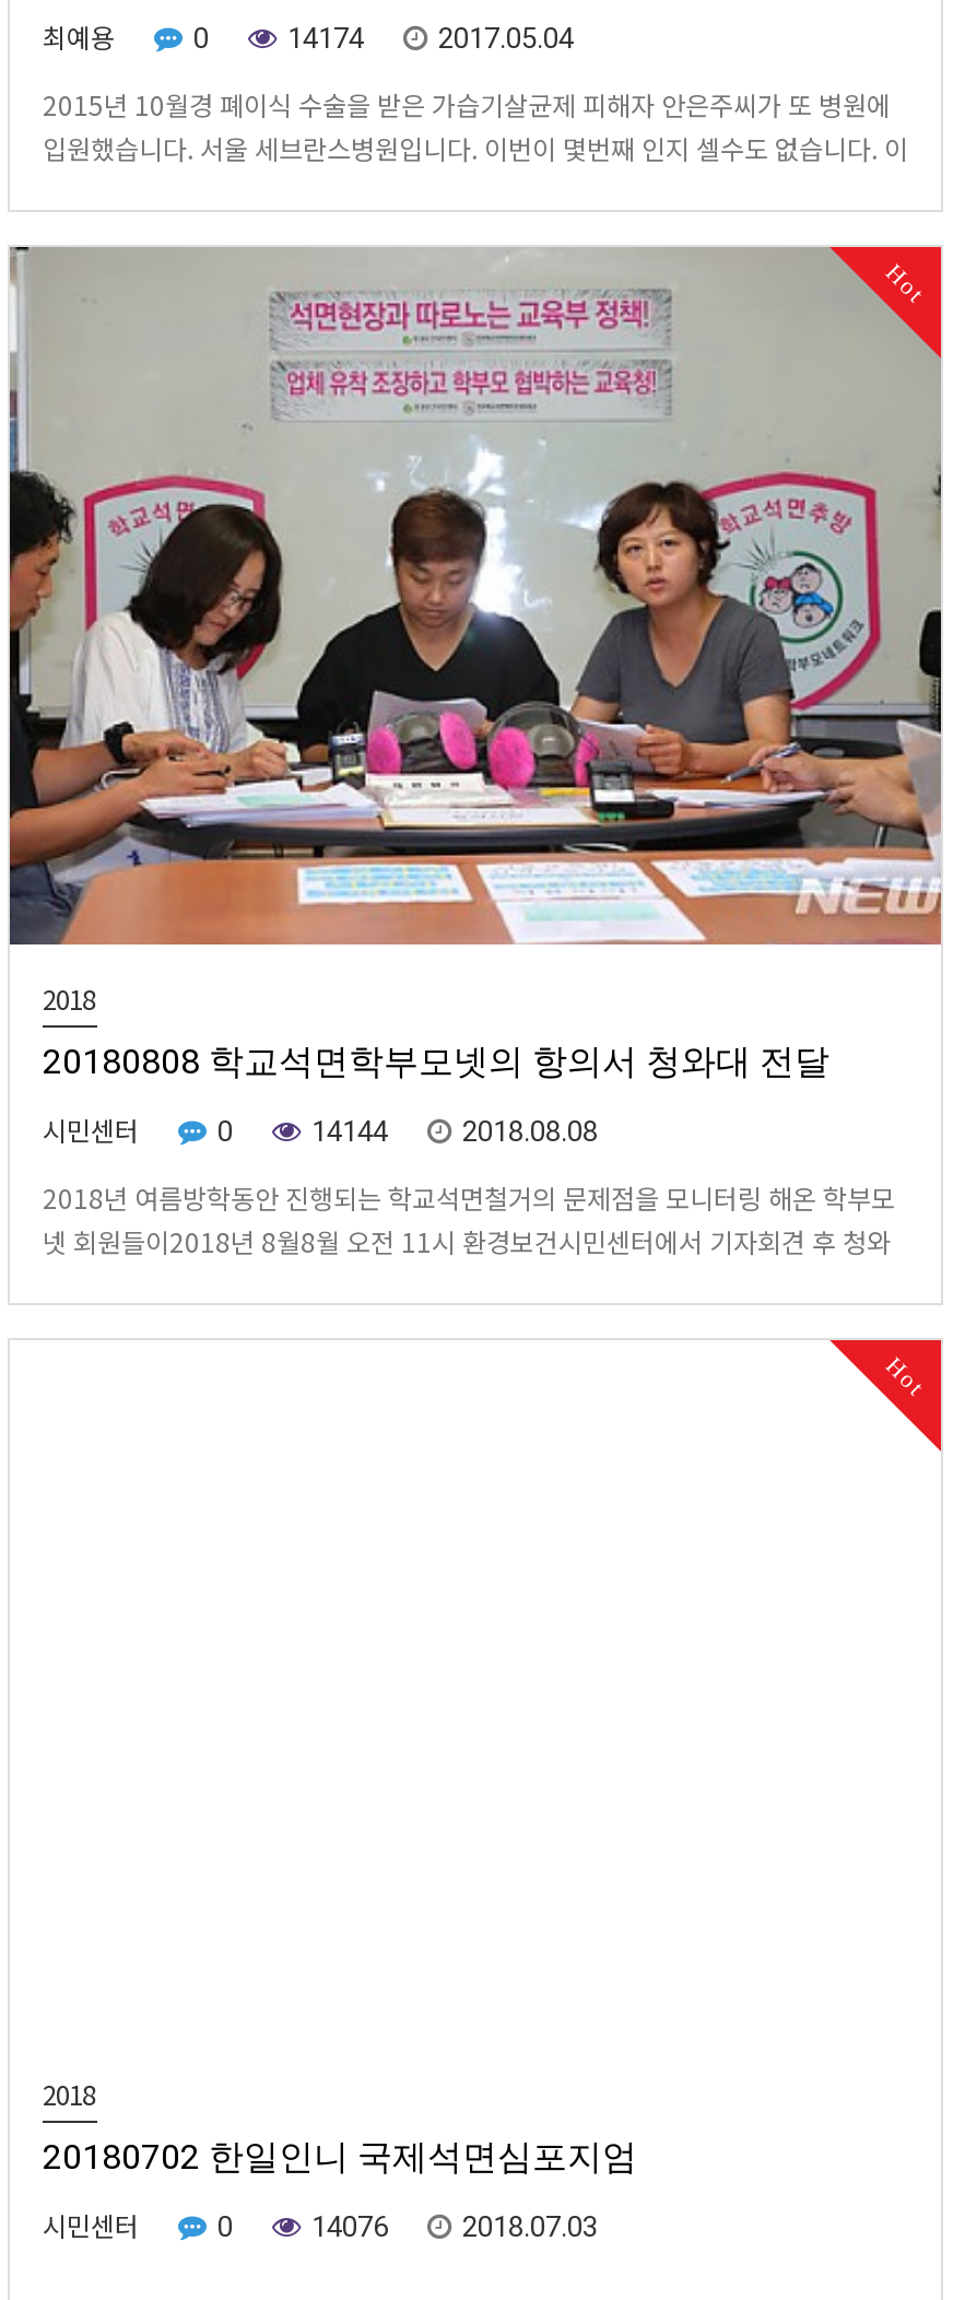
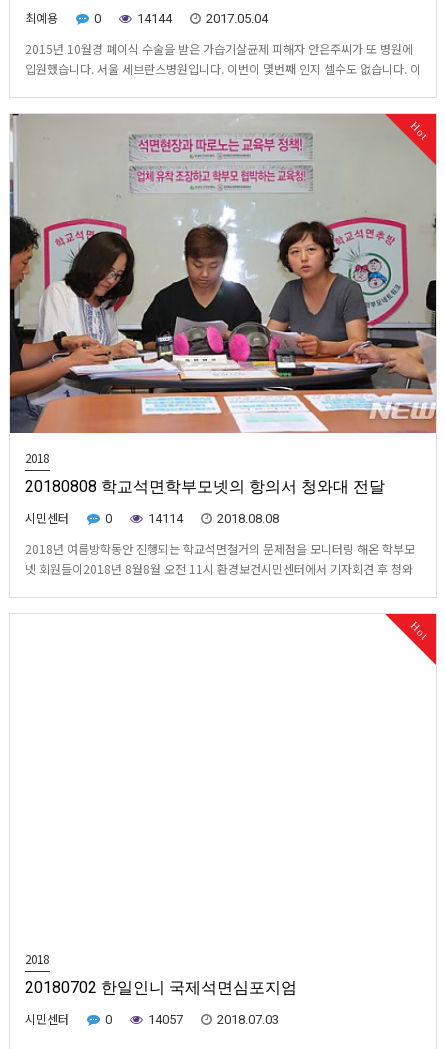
[187,21,574,54] 0 14174 2017.05.04 -> [91,10,268,25] 0 14144 2017.05.04
[211,1115,598,1148] 0 14144 2018.08.08 -> [102,511,279,526] 0 14114 2018.08.08
[211,2209,598,2242] 0 14076 2018.07.03 -> [102,1011,279,1026] 0 14057 2018.07.03

